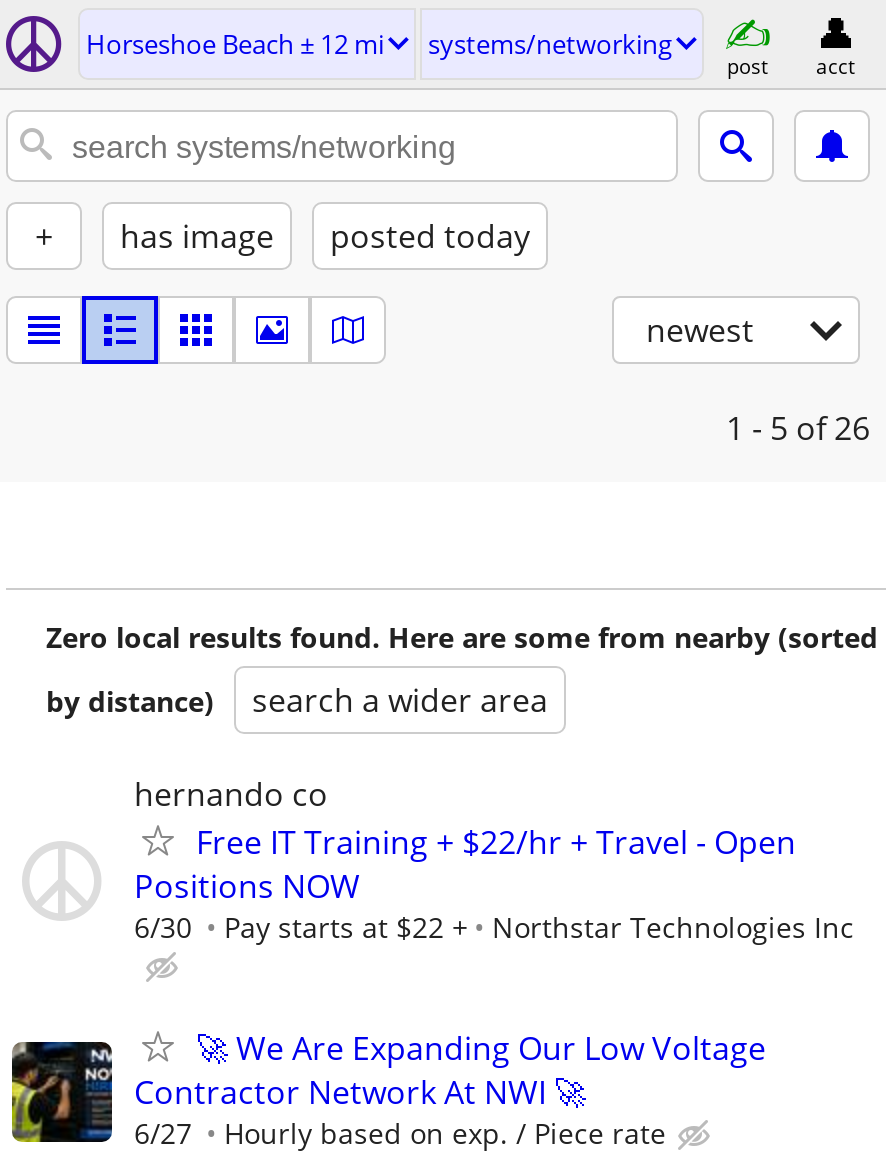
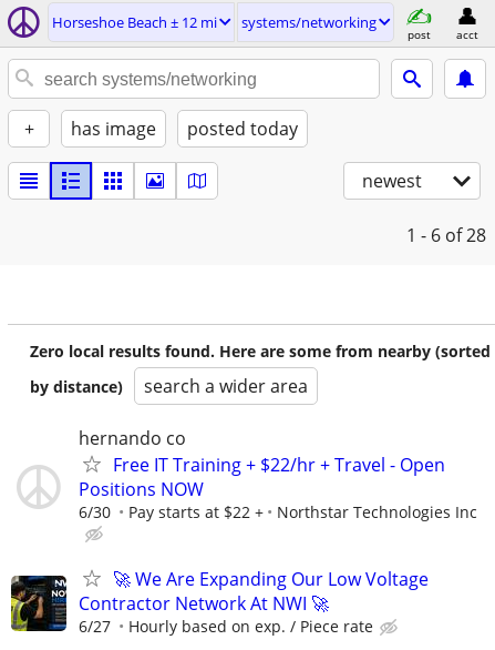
[726,406,870,450] 1 - 5 of 26 -> [406,223,486,247] 1 - 6 of 28

